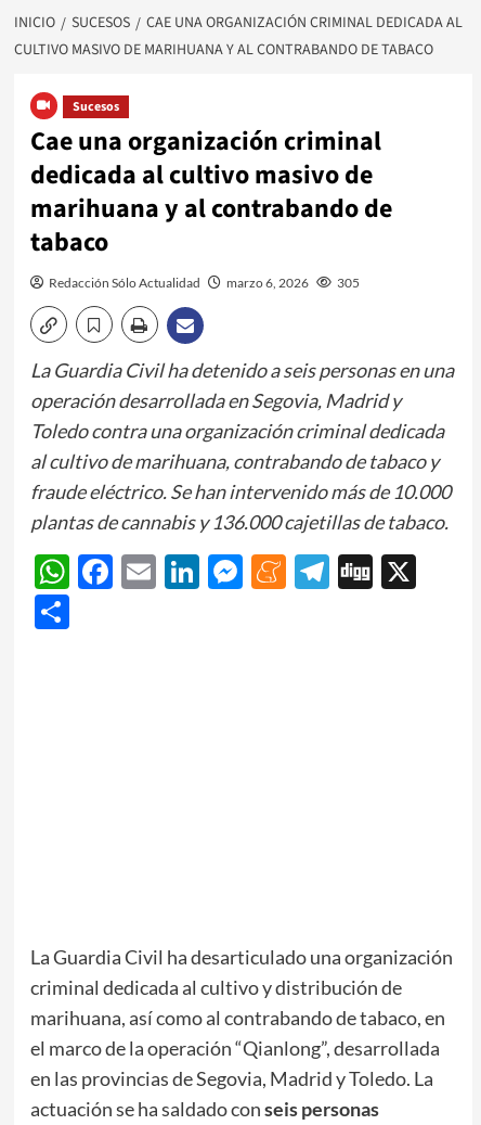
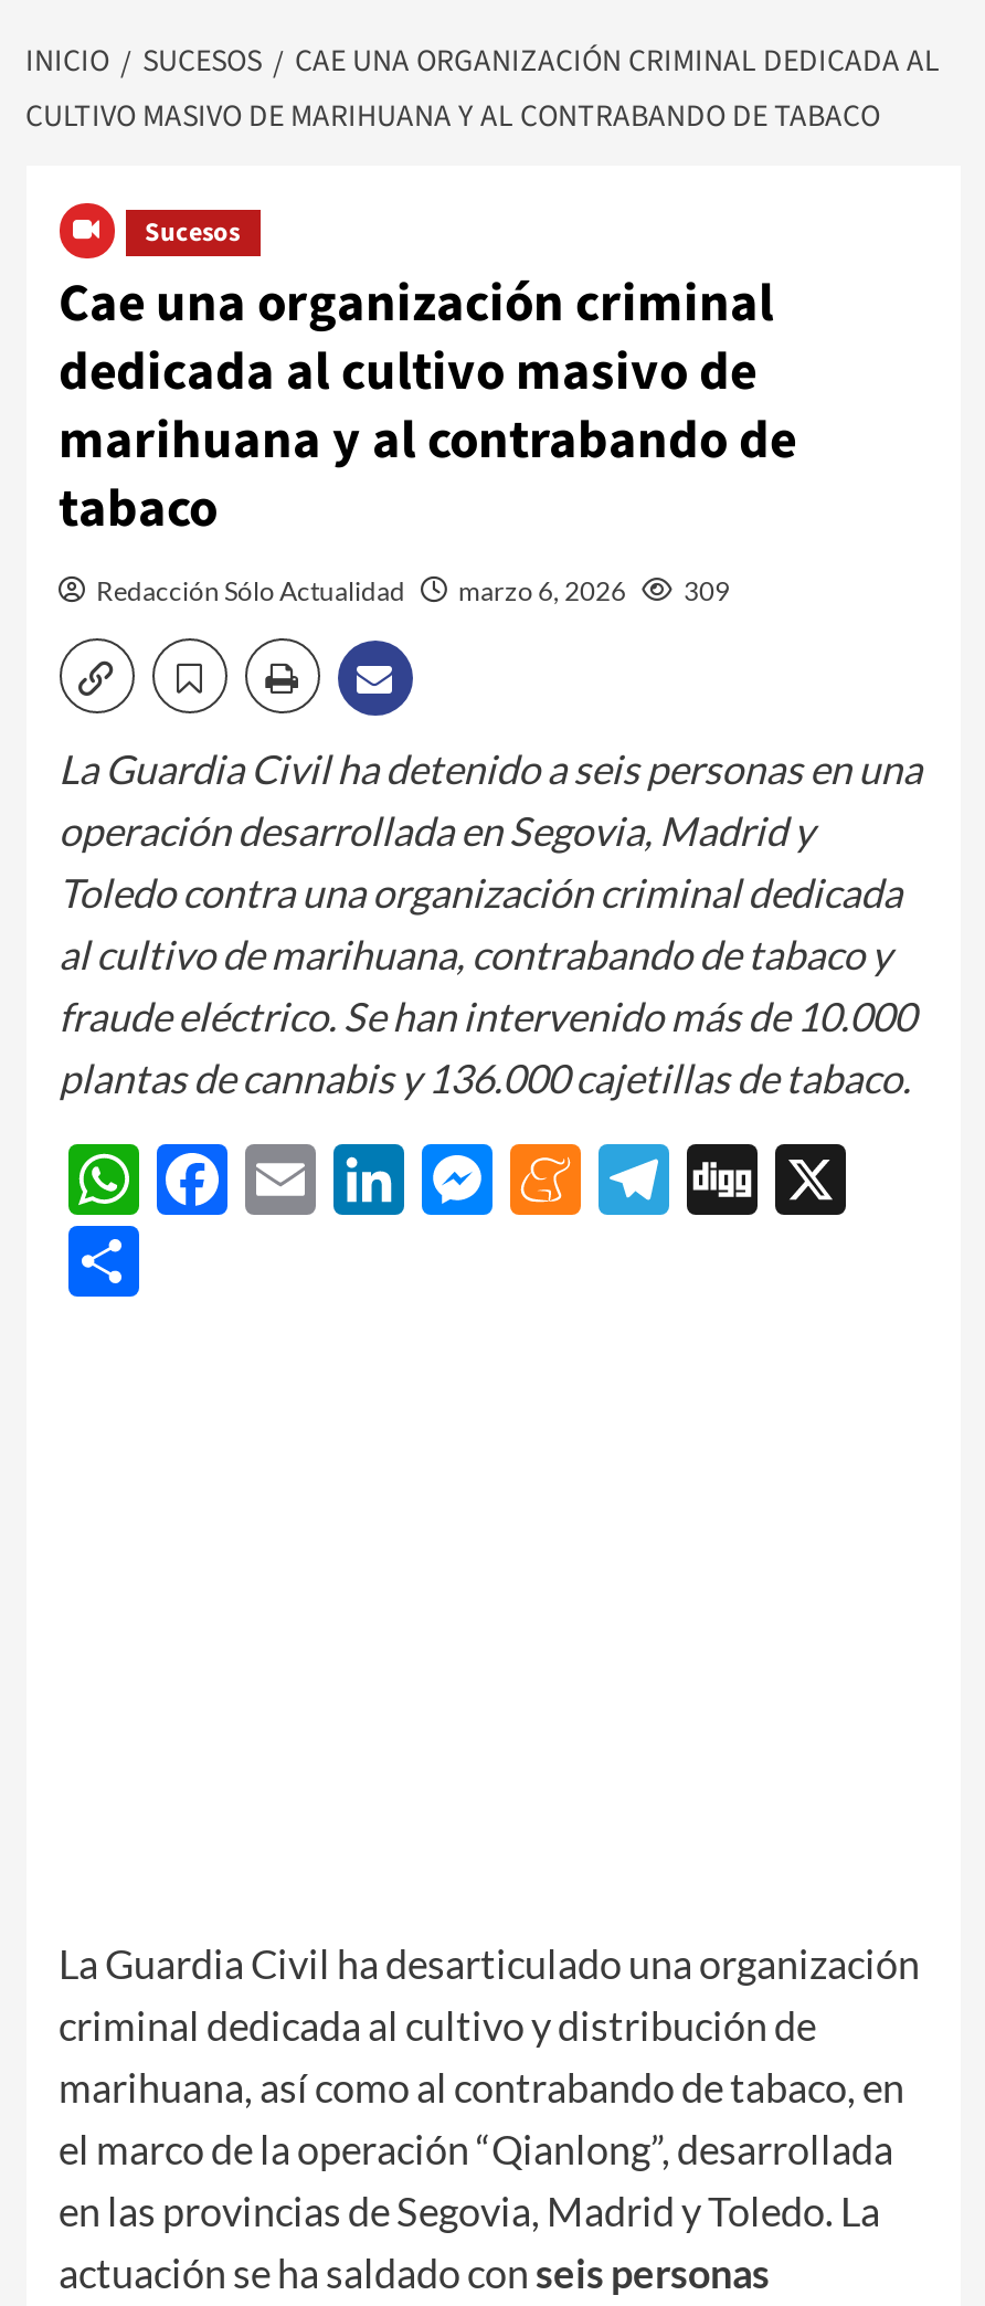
[48,274,359,291] Redacción Sólo Actualidad marzo 6, 2026 305 -> [96,574,730,607] Redacción Sólo Actualidad marzo 6, 2026 309

